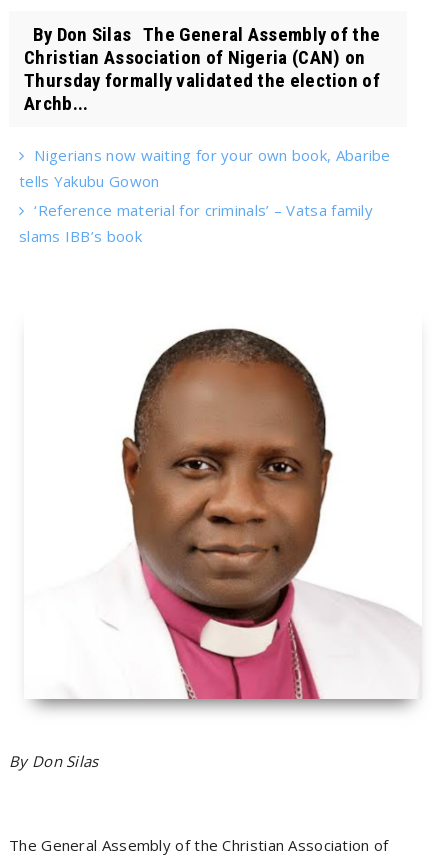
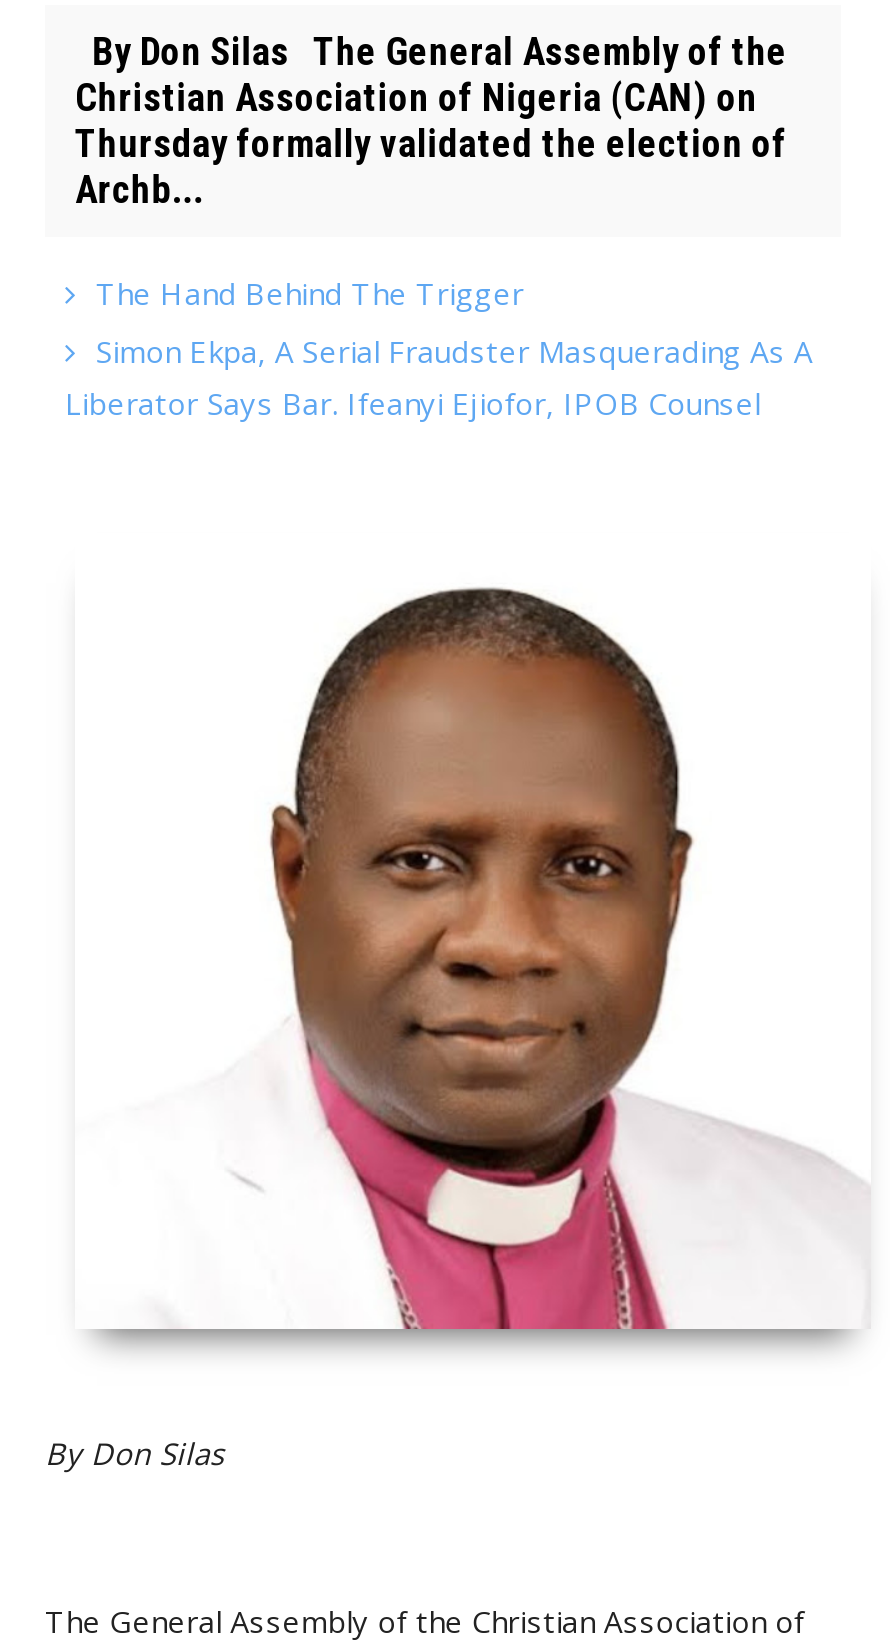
[19,145,391,246] Nigerians now waiting for your own book, Abaribe | tells Yakubu Gowon | ‘Reference material for criminals’ – Vatsa family | slams IBB’s book -> [65,273,812,423] The Hand Behind The Trigger | Simon Ekpa, A Serial Fraudster Masquerading As A | Liberator Says Bar. Ifeanyi Ejiofor, IPOB Counsel

